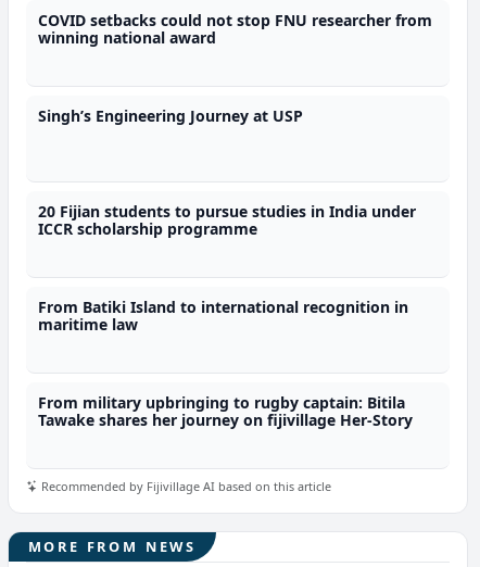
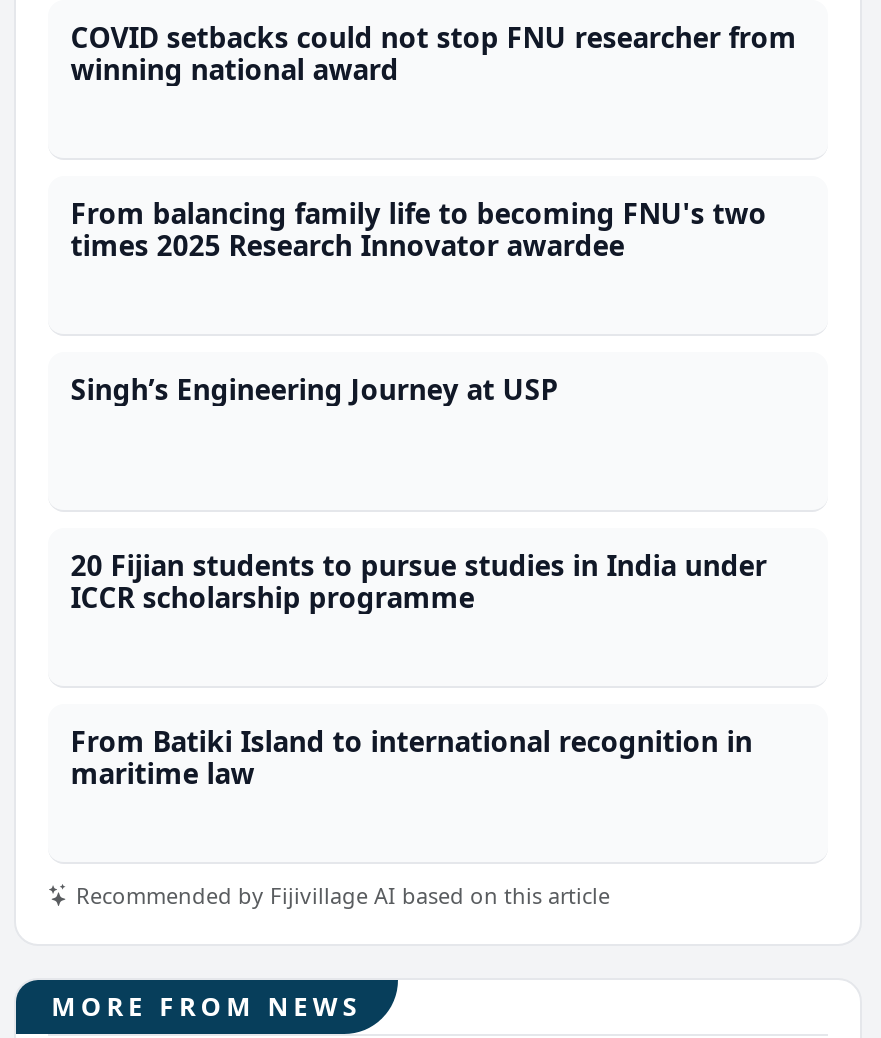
none -> [70,193,766,263] From balancing family life to becoming FNU's two | times 2025 Research Innovator awardee
moved [38,105,416,334] -> [70,369,766,791]: Singh’s Engineering Journey at USP | 20 Fijian students to pursue studies in India under | ICCR scholarship programme | From Batiki Island to international recognition in | maritime law
[38,392,413,430] From military upbringing to rugby captain: Bitila | Tawake shares her journey on fijivillage Her-Story -> none

